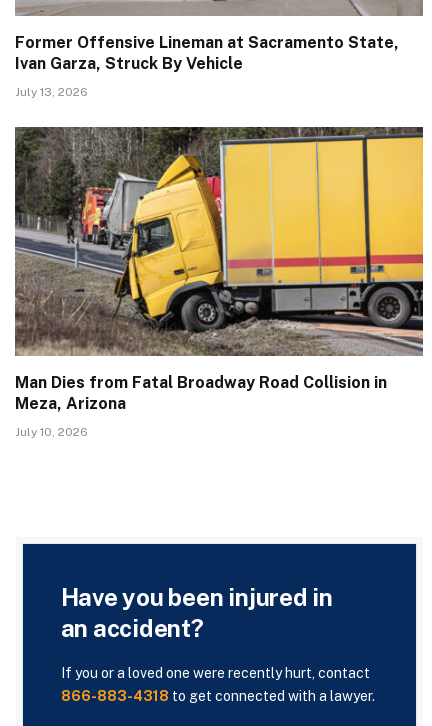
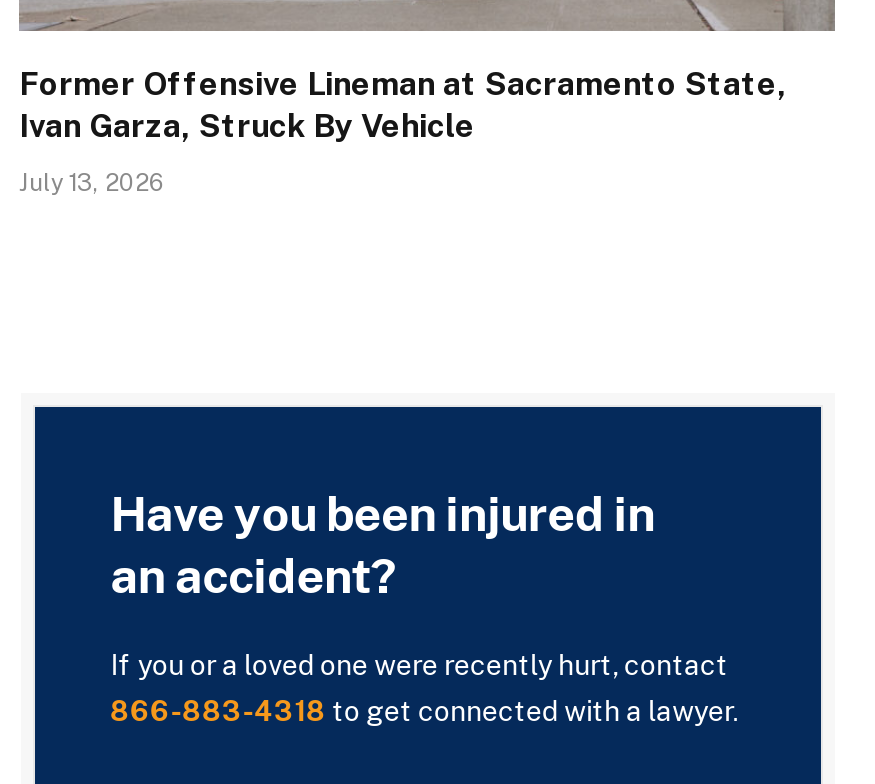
[15,126,423,439] [image] | Man Dies from Fatal Broadway Road Collision in | Meza, Arizona | July 10, 2026 -> none

